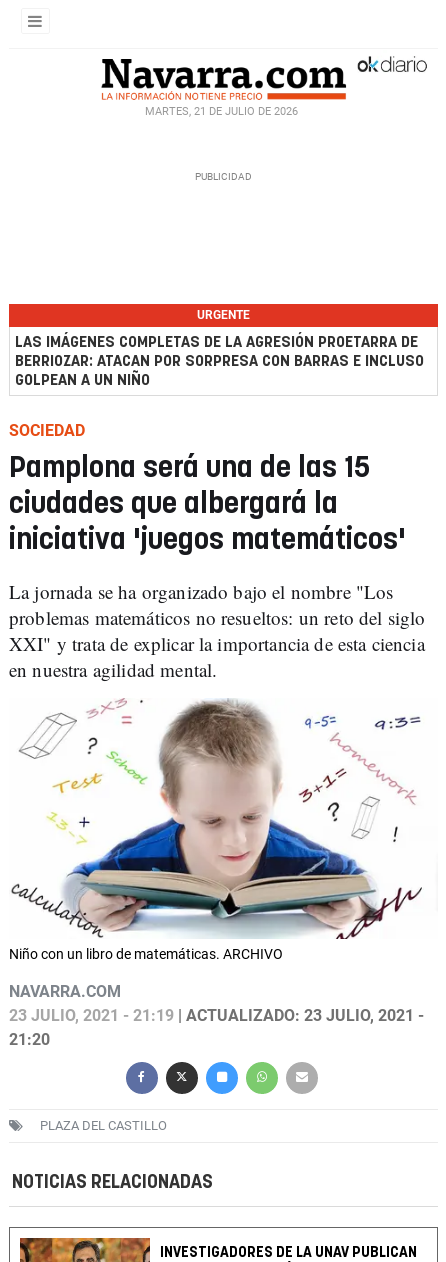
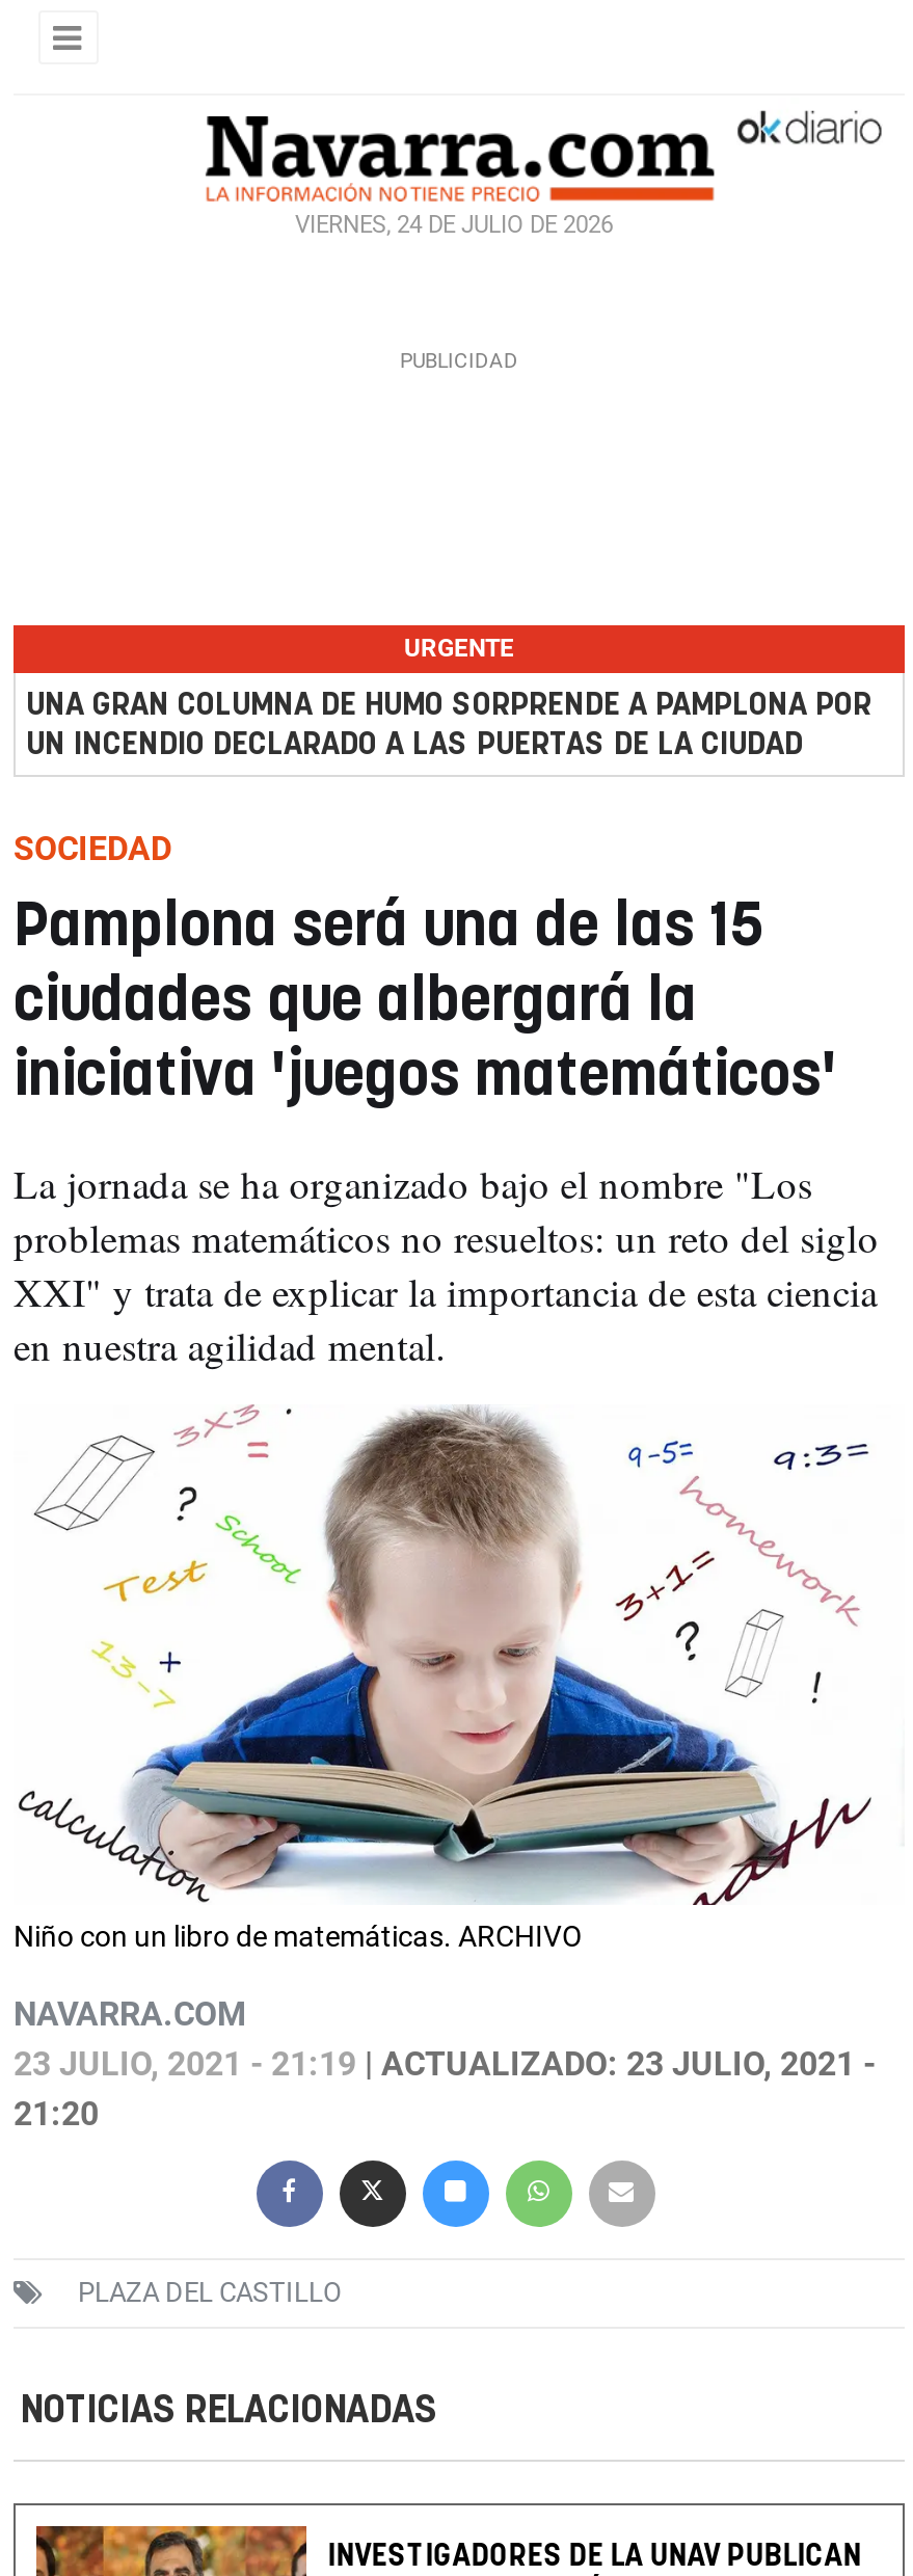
[144,105,297,118] MARTES, 21 DE JULIO DE 2026 -> [295,212,613,239] VIERNES, 24 DE JULIO DE 2026
[15,335,424,388] LAS IMÁGENES COMPLETAS DE LA AGRESIÓN PROETARRA DE | BERRIOZAR: ATACAN POR SORPRESA CON BARRAS E INCLUSO | GOLPEAN A UN NIÑO -> [26,690,871,760] UNA GRAN COLUMNA DE HUMO SORPRENDE A PAMPLONA POR | UN INCENDIO DECLARADO A LAS PUERTAS DE LA CIUDAD

